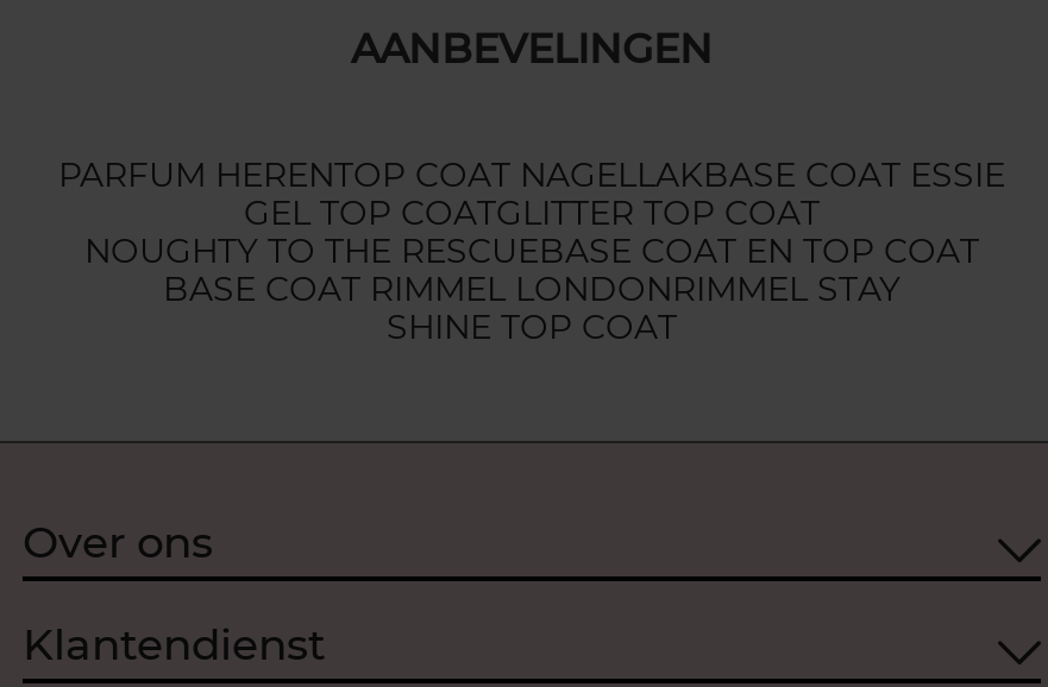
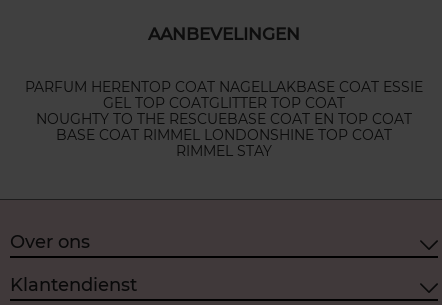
[163,267,900,348] BASE COAT RIMMEL LONDONRIMMEL STAY | SHINE TOP COAT -> [56,126,392,160] BASE COAT RIMMEL LONDONSHINE TOP COAT | RIMMEL STAY

